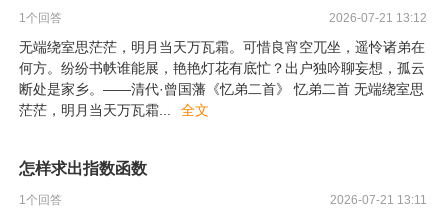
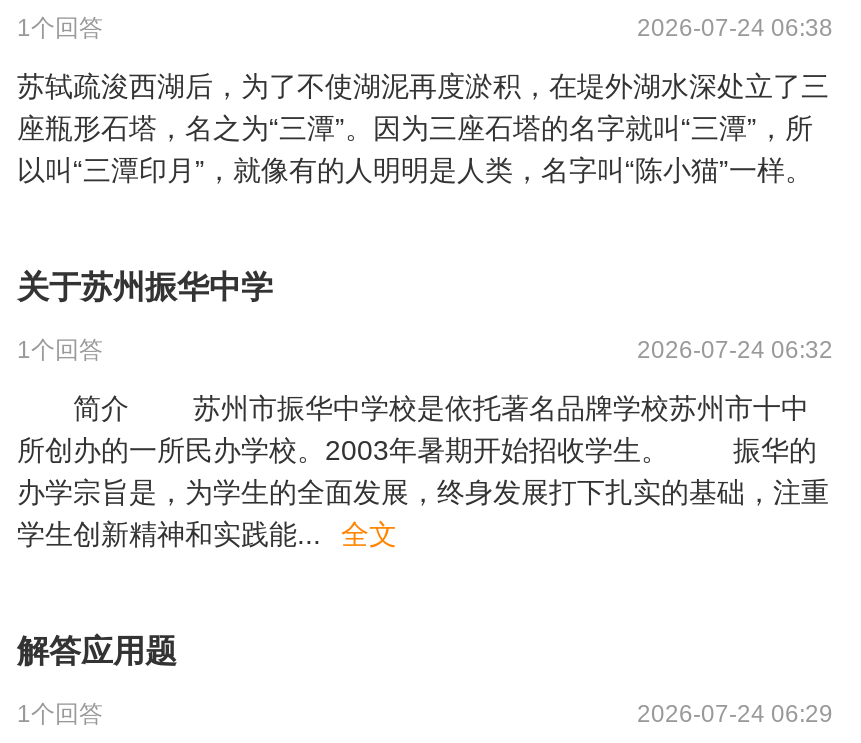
[19,11,427,118] 2026-07-21 13:12 | 无端绕室思茫茫，明月当天万瓦霜。可惜良宵空兀坐，遥怜诸弟在 | 何方。纷纷书帙谁能展，艳艳灯花有底忙？出户独吟聊妄想，孤云 | 断处是家乡。——清代·曾国藩《忆弟二首》 忆弟二首 无端绕室思 | 茫茫，明月当天万瓦霜... -> [17,14,833,550] 2026-07-24 06:38 | 苏轼疏浚西湖后，为了不使湖泥再度淤积，在堤外湖水深处立了三 | 座瓶形石塔，名之为“三潭”。因为三座石塔的名字就叫“三潭”，所 | 以叫“三潭印月”，就像有的人明明是人类，名字叫“陈小猫”一样。 | 关于苏州振华中学 | 1个回答 | 2026-07-24 06:32 | 简介 苏州市振华中学校是依托著名品牌学校苏州市十中 | 所创办的一所民办学校。2003年暑期开始招收学生。 振华的 | 办学宗旨是，为学生的全面发展，终身发展打下扎实的基础，注重 | 学生创新精神和实践能...
[19,160,147,177] 怎样求出指数函数 -> [17,634,177,668] 解答应用题
[330,193,427,207] 2026-07-21 13:11 -> [637,700,833,728] 2026-07-24 06:29

